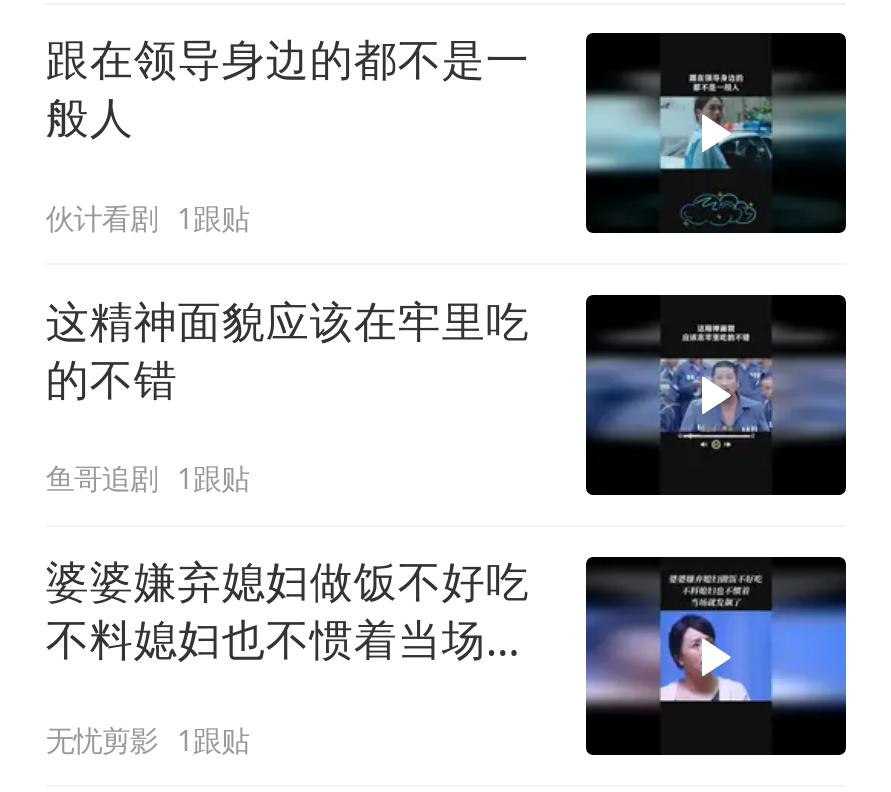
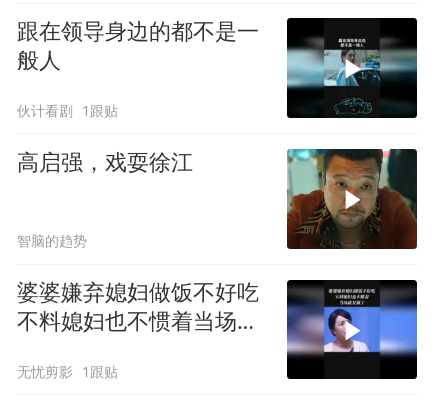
[46,290,530,406] 这精神面貌应该在牢里吃 | 的不错 -> [17,147,193,176] 高启强，戏耍徐江
[584,293,848,495] [image] -> [287,148,418,249] [image]
[46,459,249,497] 鱼哥追剧 1跟贴 -> [17,231,87,250] 智脑的趋势

